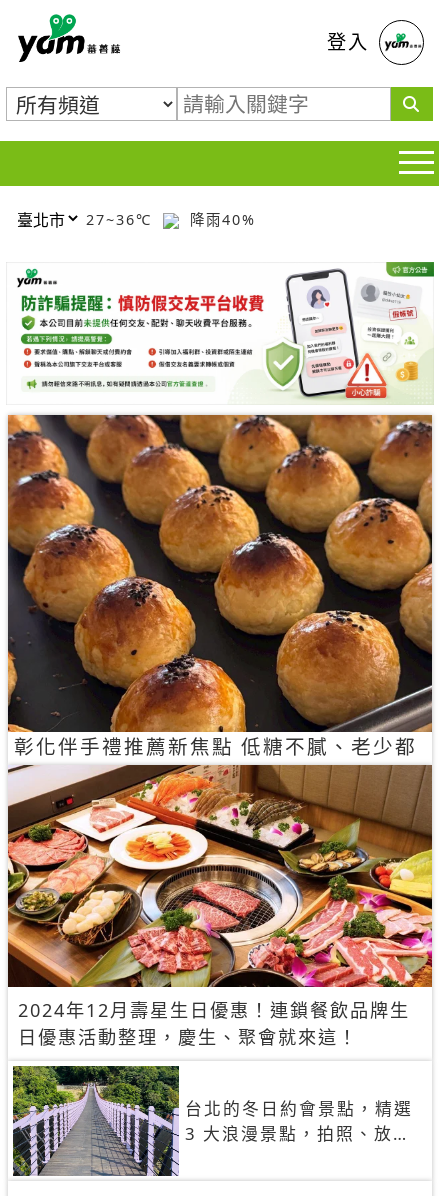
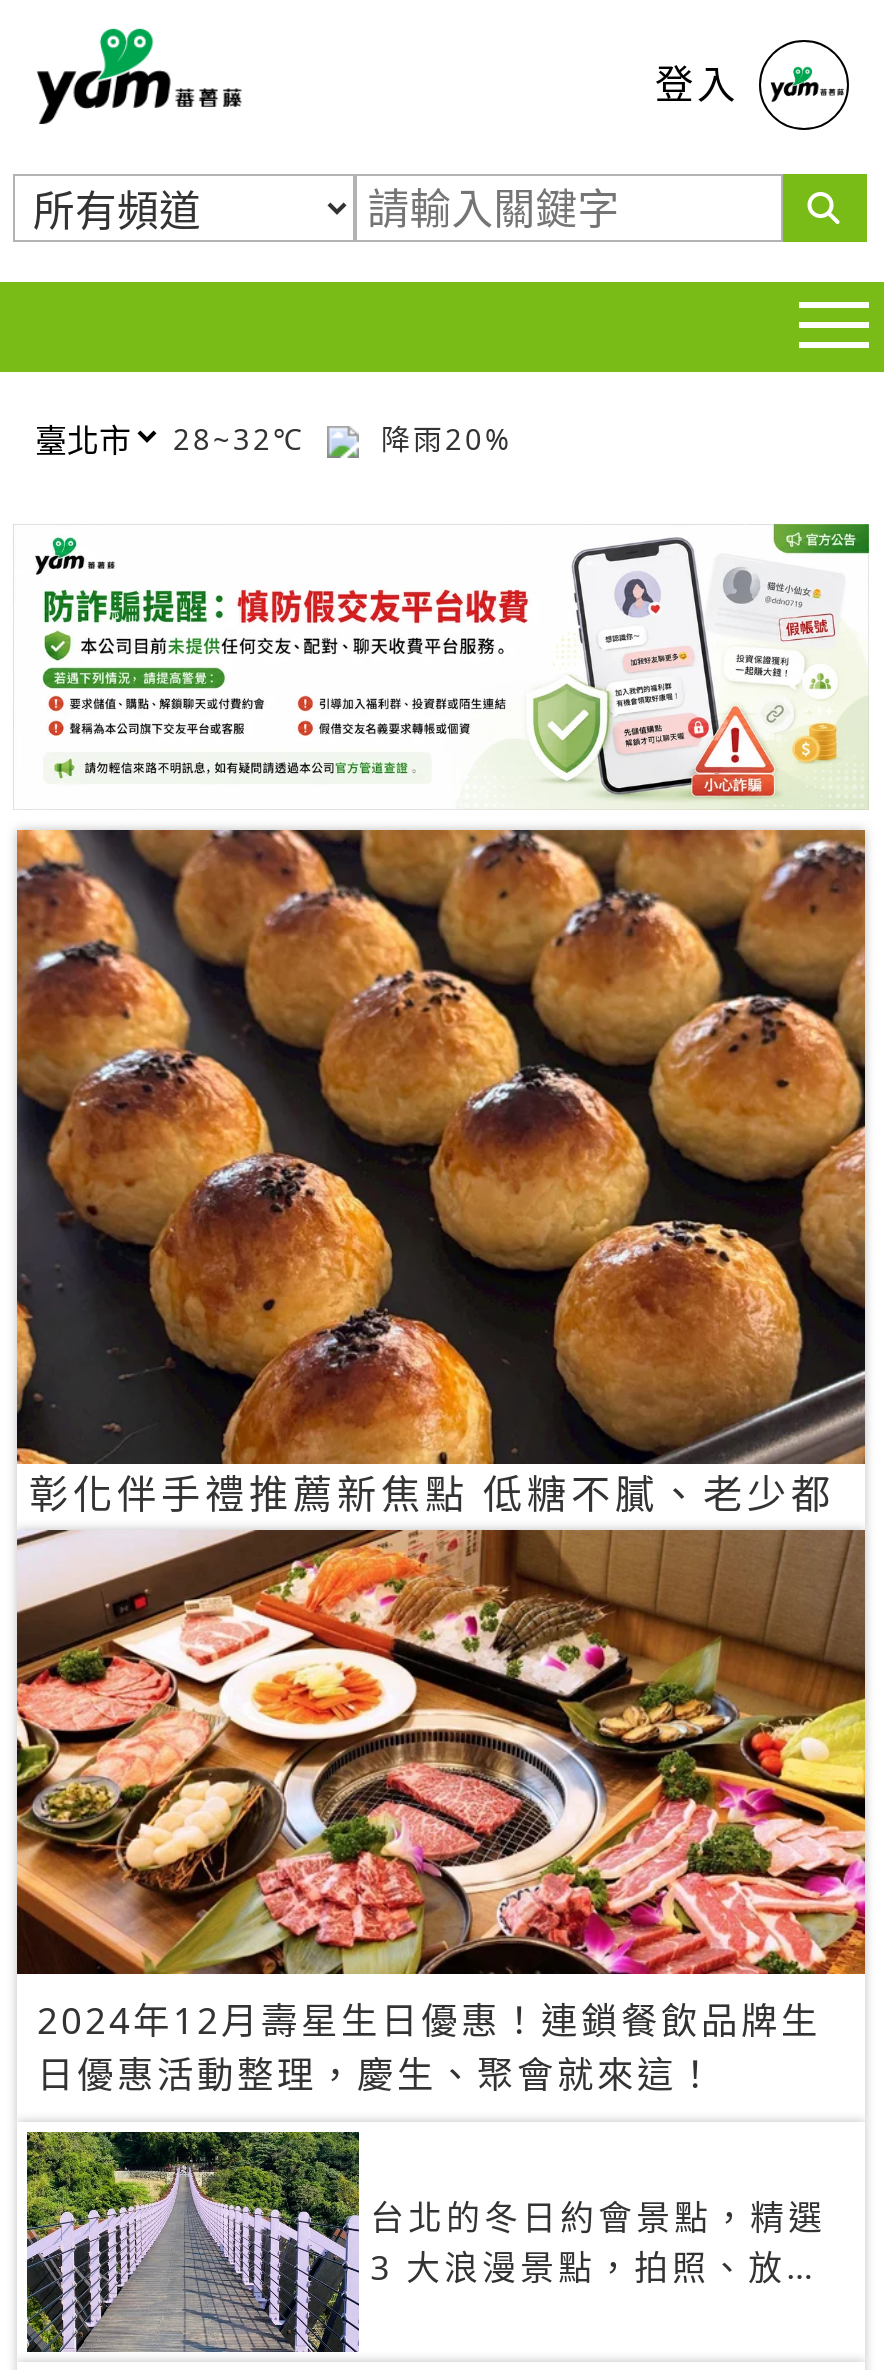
[86,209,158,228] 27~36℃ -> [173,419,317,457] 28~32℃
[184,209,256,228] 降雨40% -> [369,419,513,457] 降雨20%

